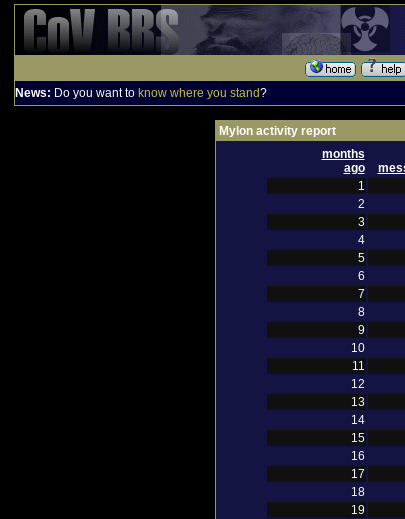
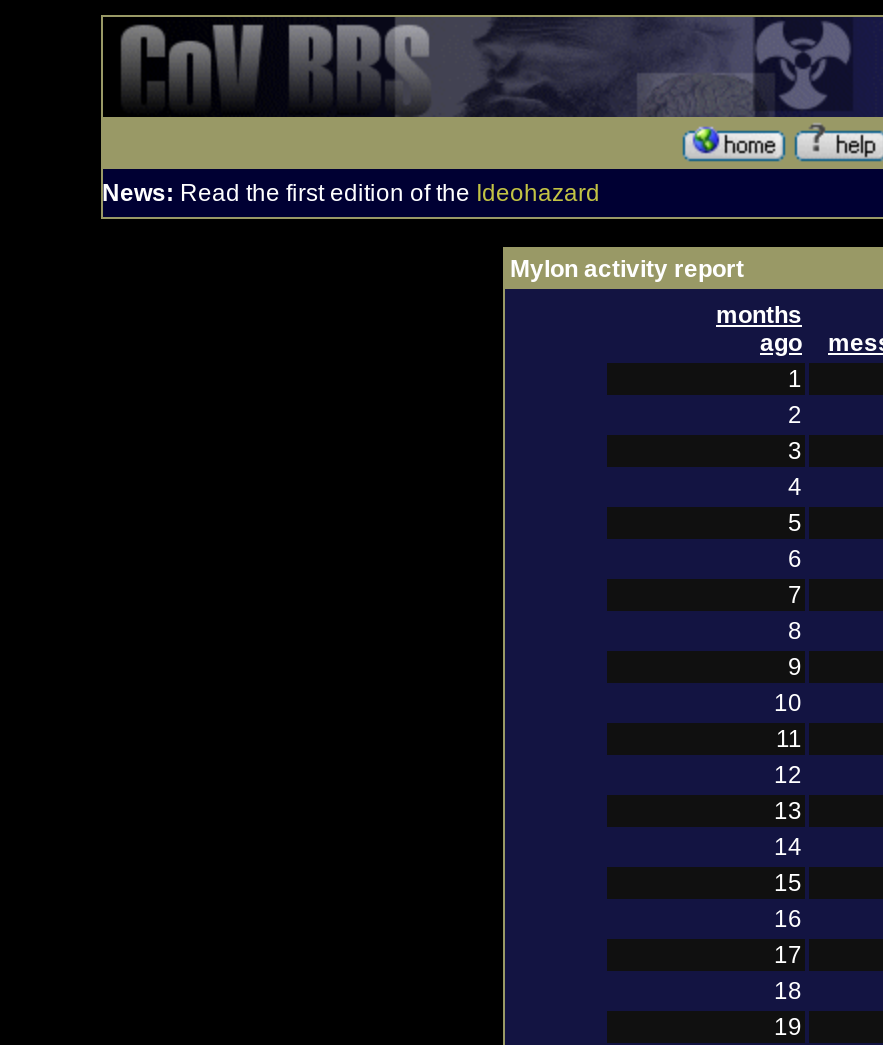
[14,86,266,100] News: Do you want to know where you stand? -> [102,179,600,207] News: Read the first edition of the Ideohazard

